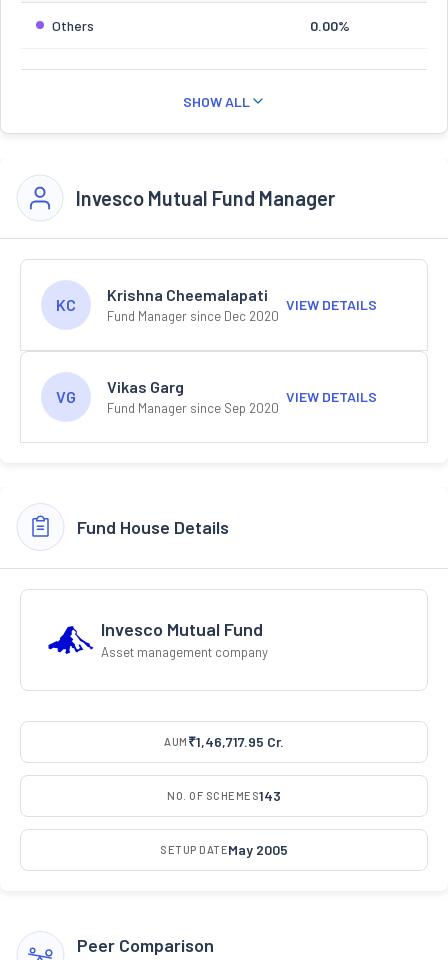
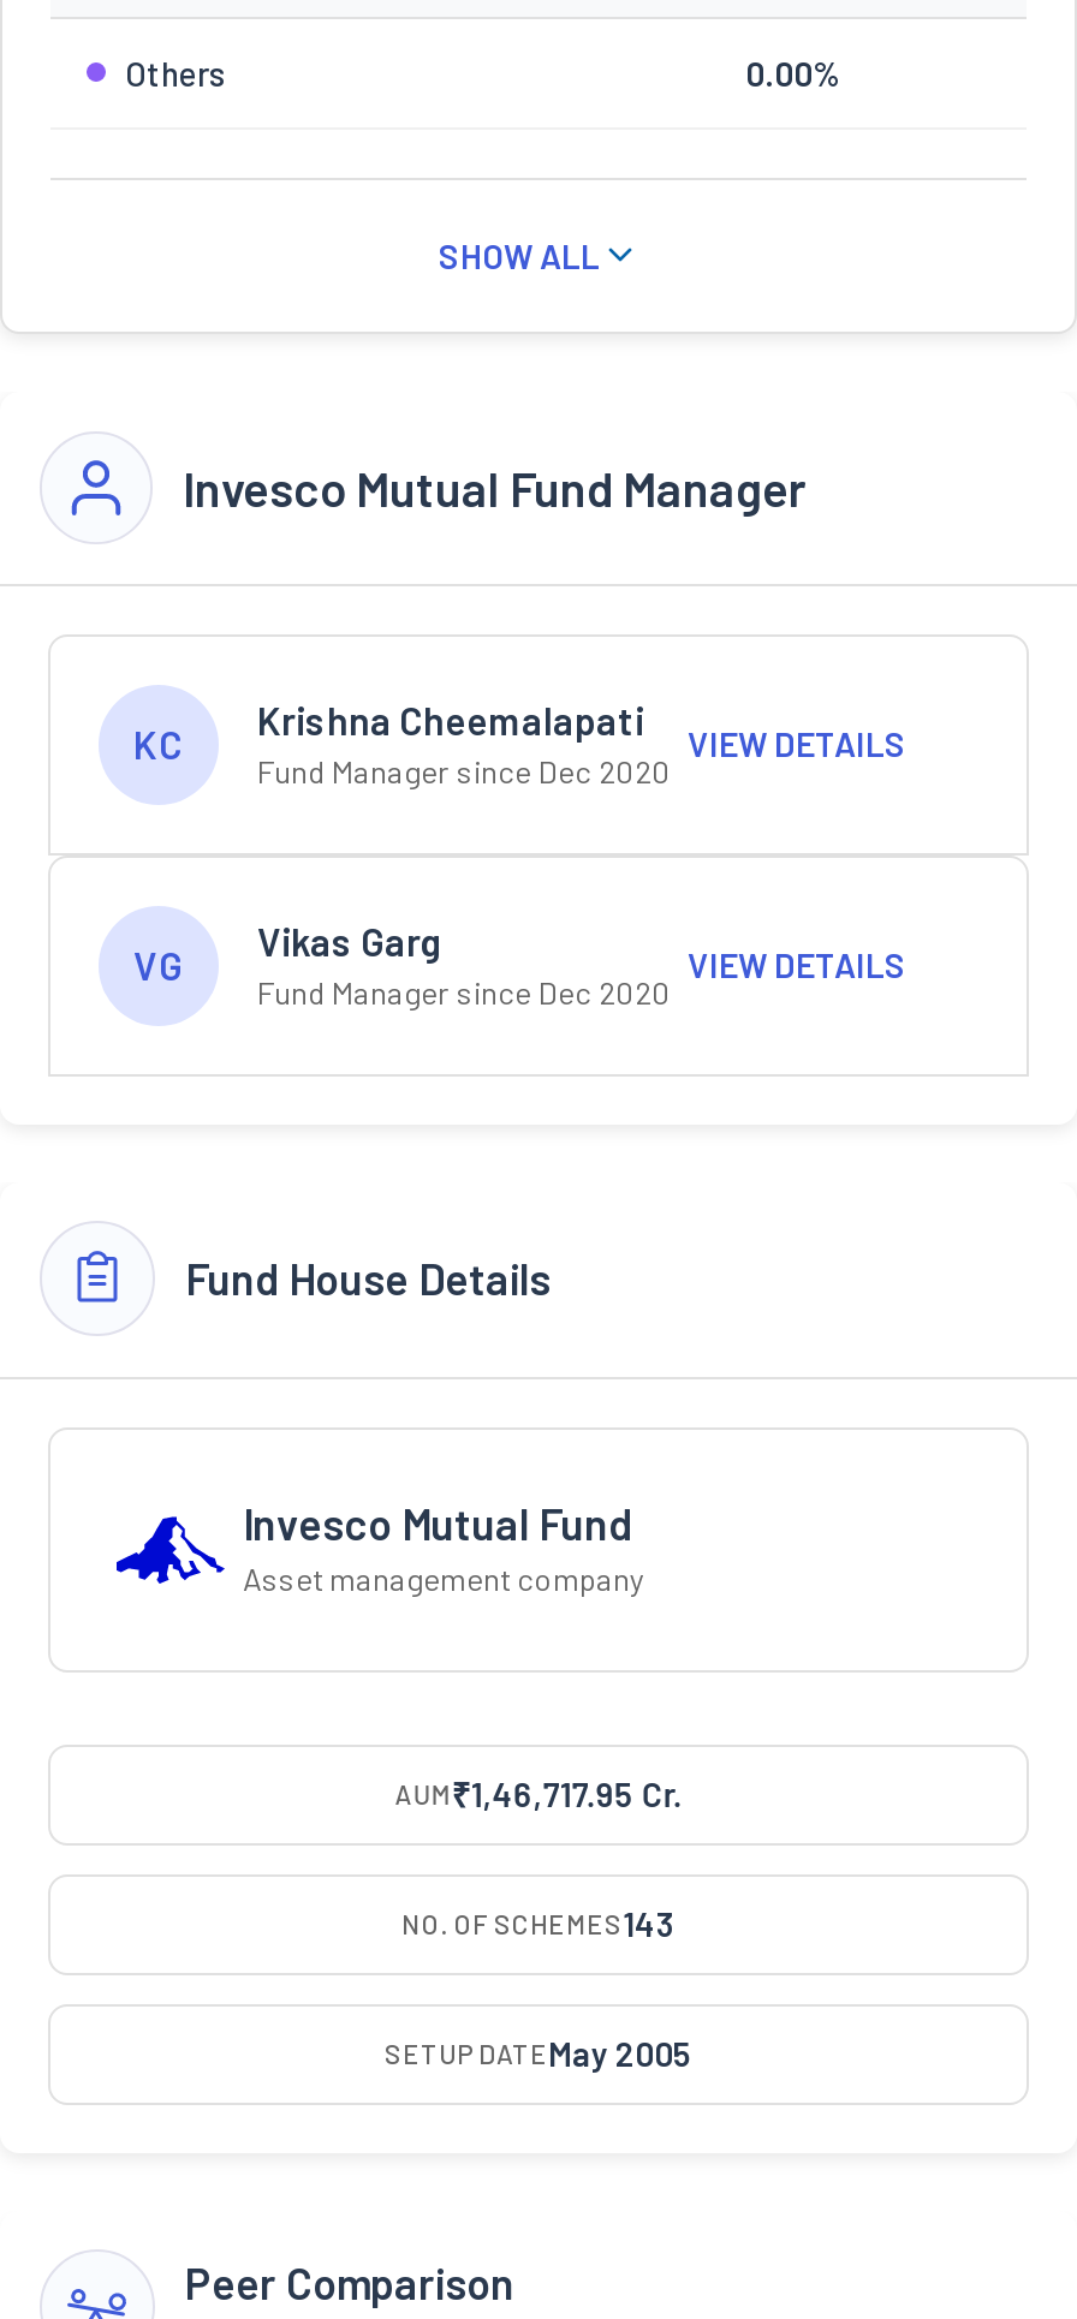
[107,400,279,416] Fund Manager since Sep 2020 -> [257,974,671,1013] Fund Manager since Dec 2020

